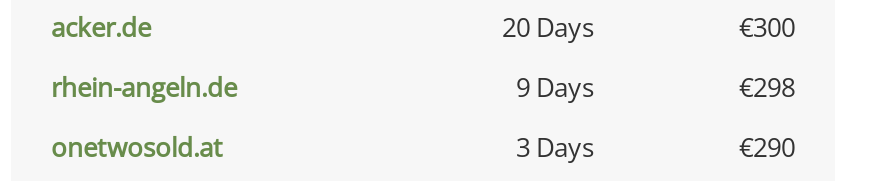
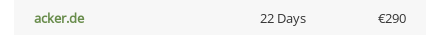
[51,9,795,165] 20 Days | €300 | rhein-angeln.de | 9 Days | €298 | onetwosold.at | 3 Days -> [259,9,305,27] 22 Days

